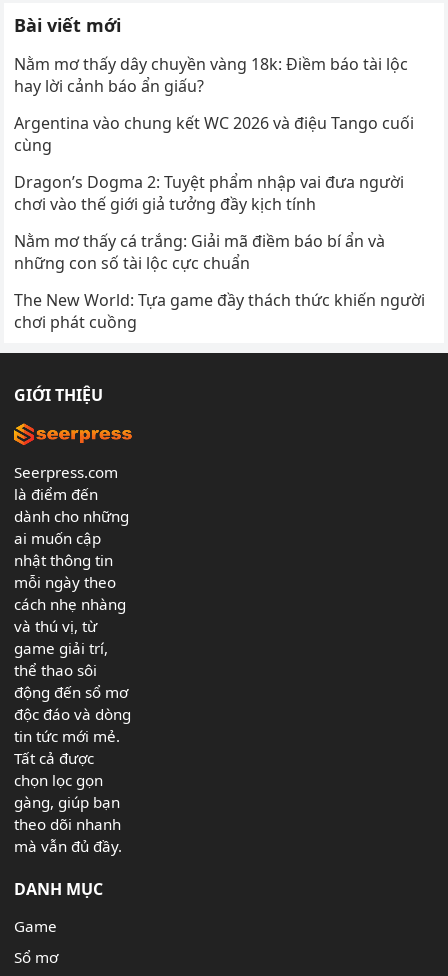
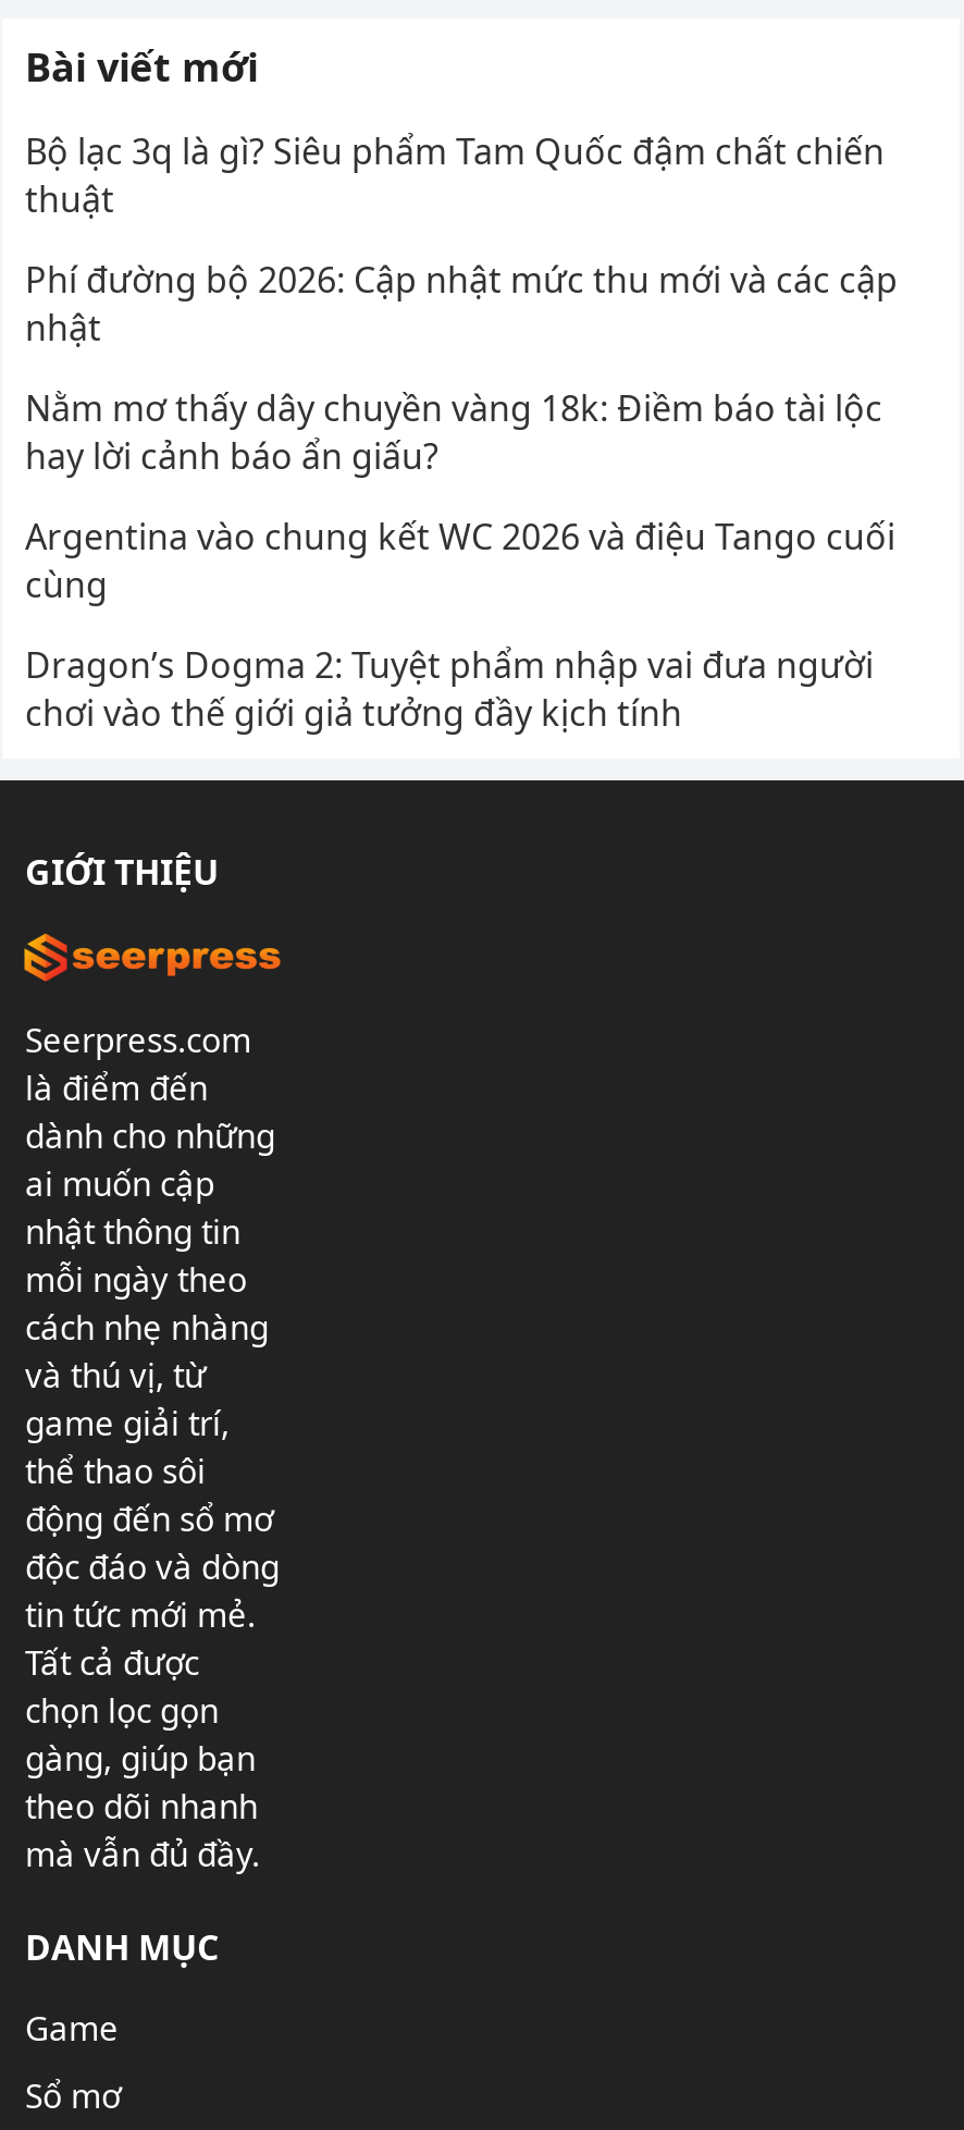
none -> [25,127,898,352] Bộ lạc 3q là gì? Siêu phẩm Tam Quốc đậm chất chiến | thuật | Phí đường bộ 2026: Cập nhật mức thu mới và các cập | nhật
moved [14,53,414,215] -> [25,384,895,737]: Nằm mơ thấy dây chuyền vàng 18k: Điềm báo tài lộc | hay lời cảnh báo ẩn giấu? | Argentina vào chung kết WC 2026 và điệu Tango cuối | cùng | Dragon’s Dogma 2: Tuyệt phẩm nhập vai đưa người | chơi vào thế giới giả tưởng đầy kịch tính
[14,230,425,333] Nằm mơ thấy cá trắng: Giải mã điềm báo bí ẩn và | những con số tài lộc cực chuẩn | The New World: Tựa game đầy thách thức khiến người | chơi phát cuồng -> none

